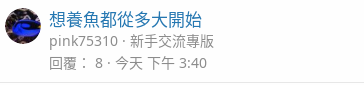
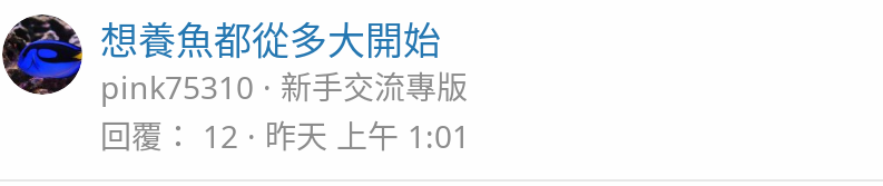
[95,53,103,72] 8 -> [203,116,238,158] 12
[115,53,207,72] 今天 下午 3:40 -> [265,116,470,158] 昨天 上午 1:01

